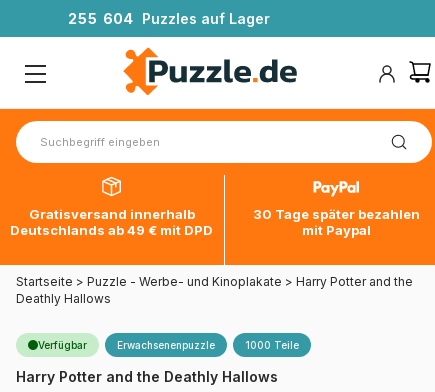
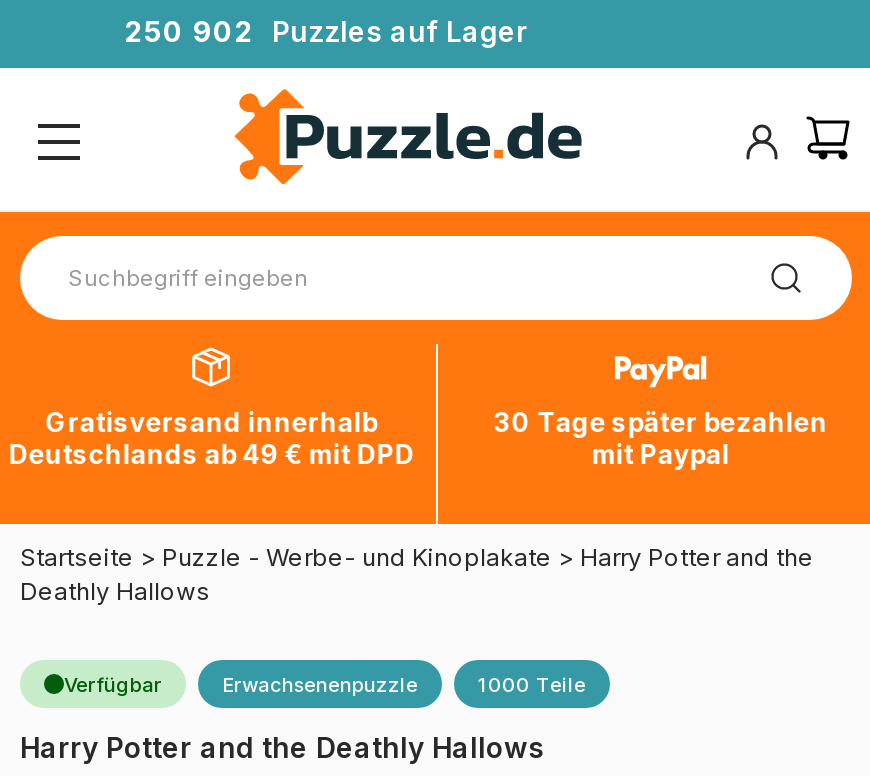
[68,9,270,27] 255 60 4 Puzzles auf Lager -> [124,13,528,48] 250 90 2 Puzzles auf Lager

